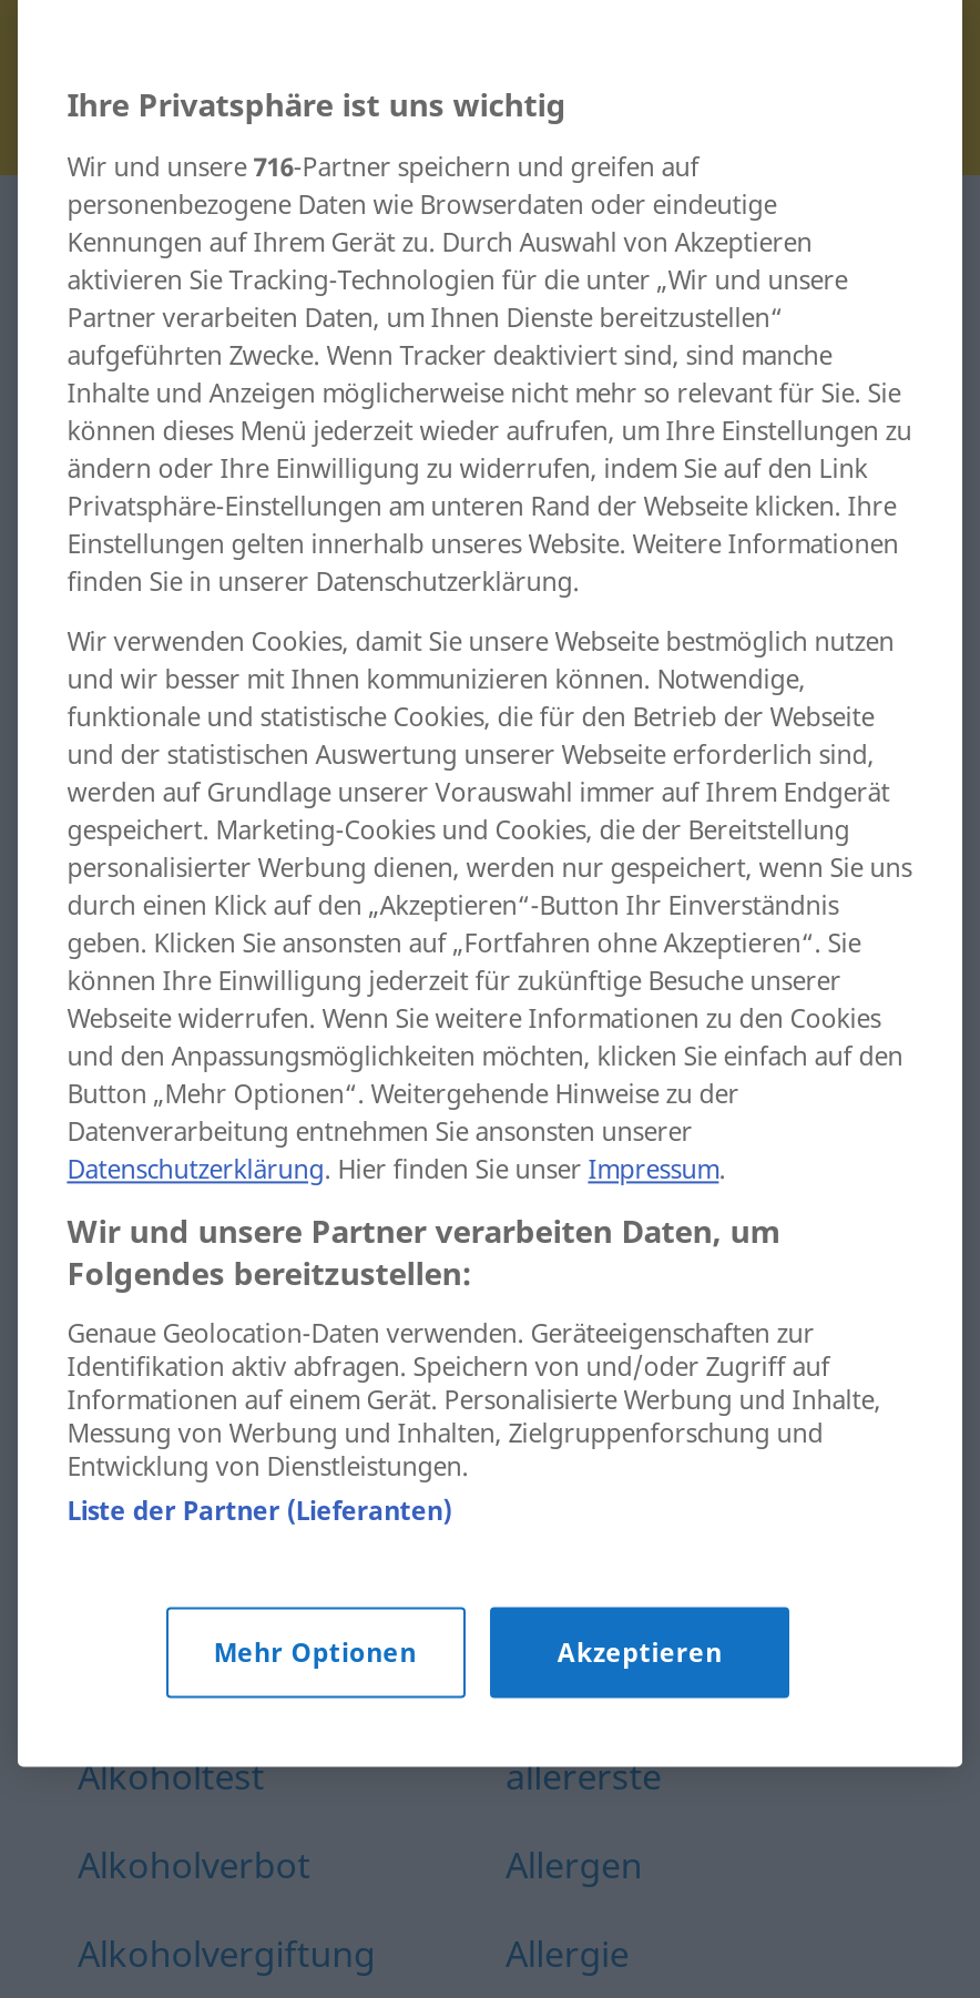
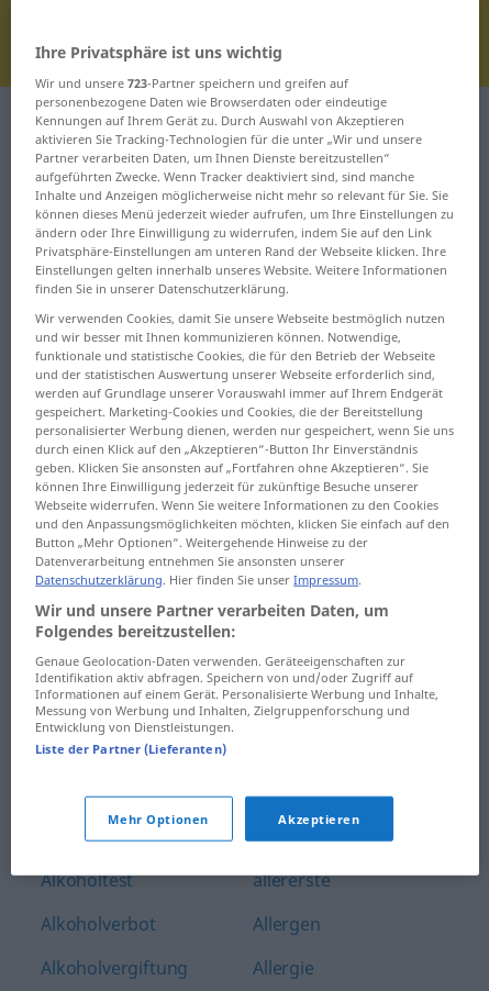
[67,150,699,183] Wir und unsere 716-Partner speichern und greifen auf -> [35,74,349,91] Wir und unsere 723-Partner speichern und greifen auf

